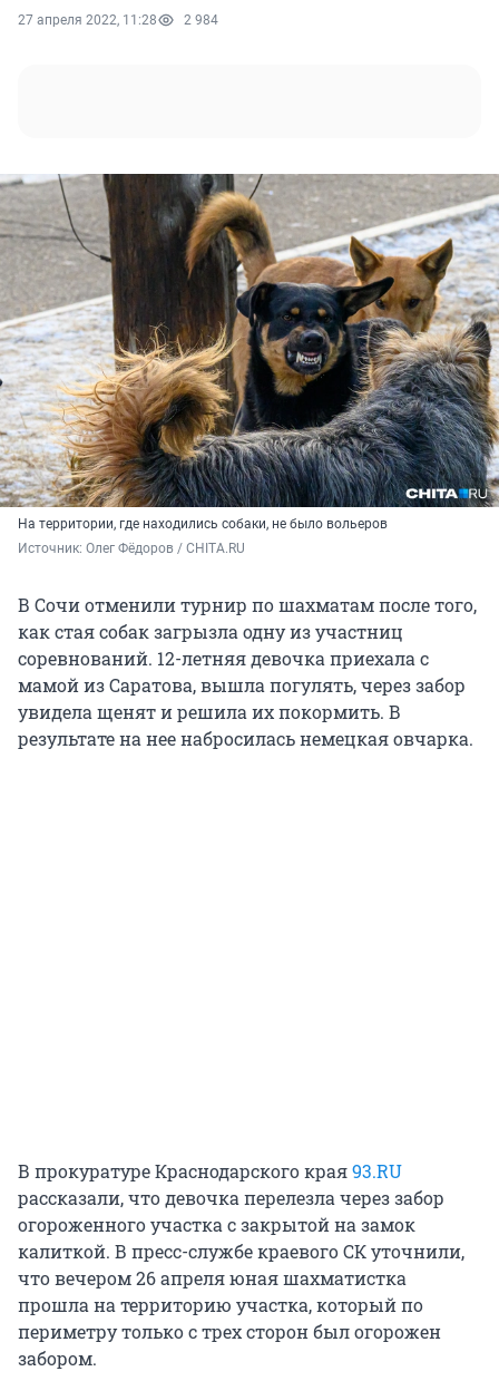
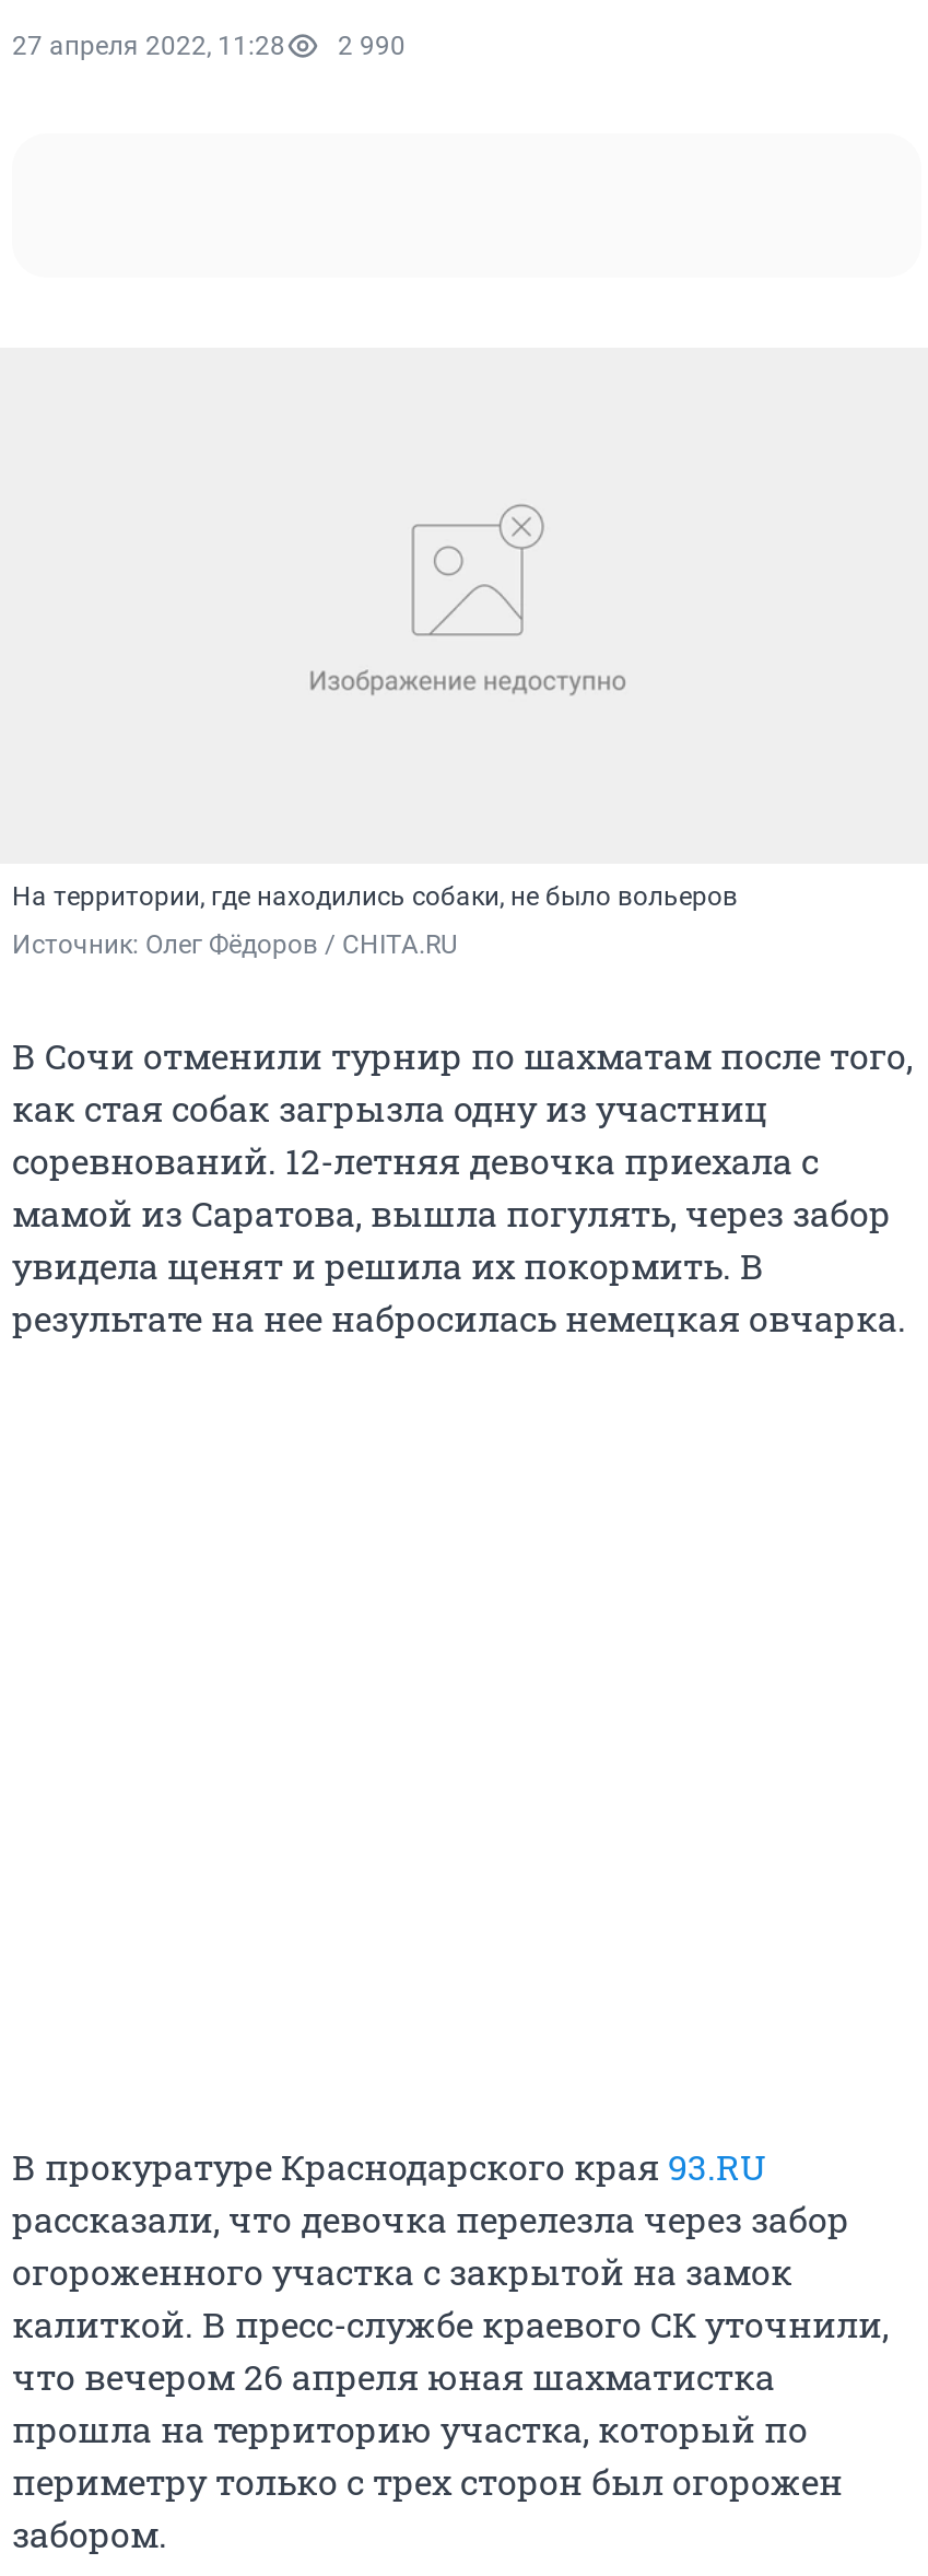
[18,12,218,28] 27 апреля 2022, 11:28 2 984 -> [12,31,406,61] 27 апреля 2022, 11:28 2 990
[3,173,496,508] [image] -> none

